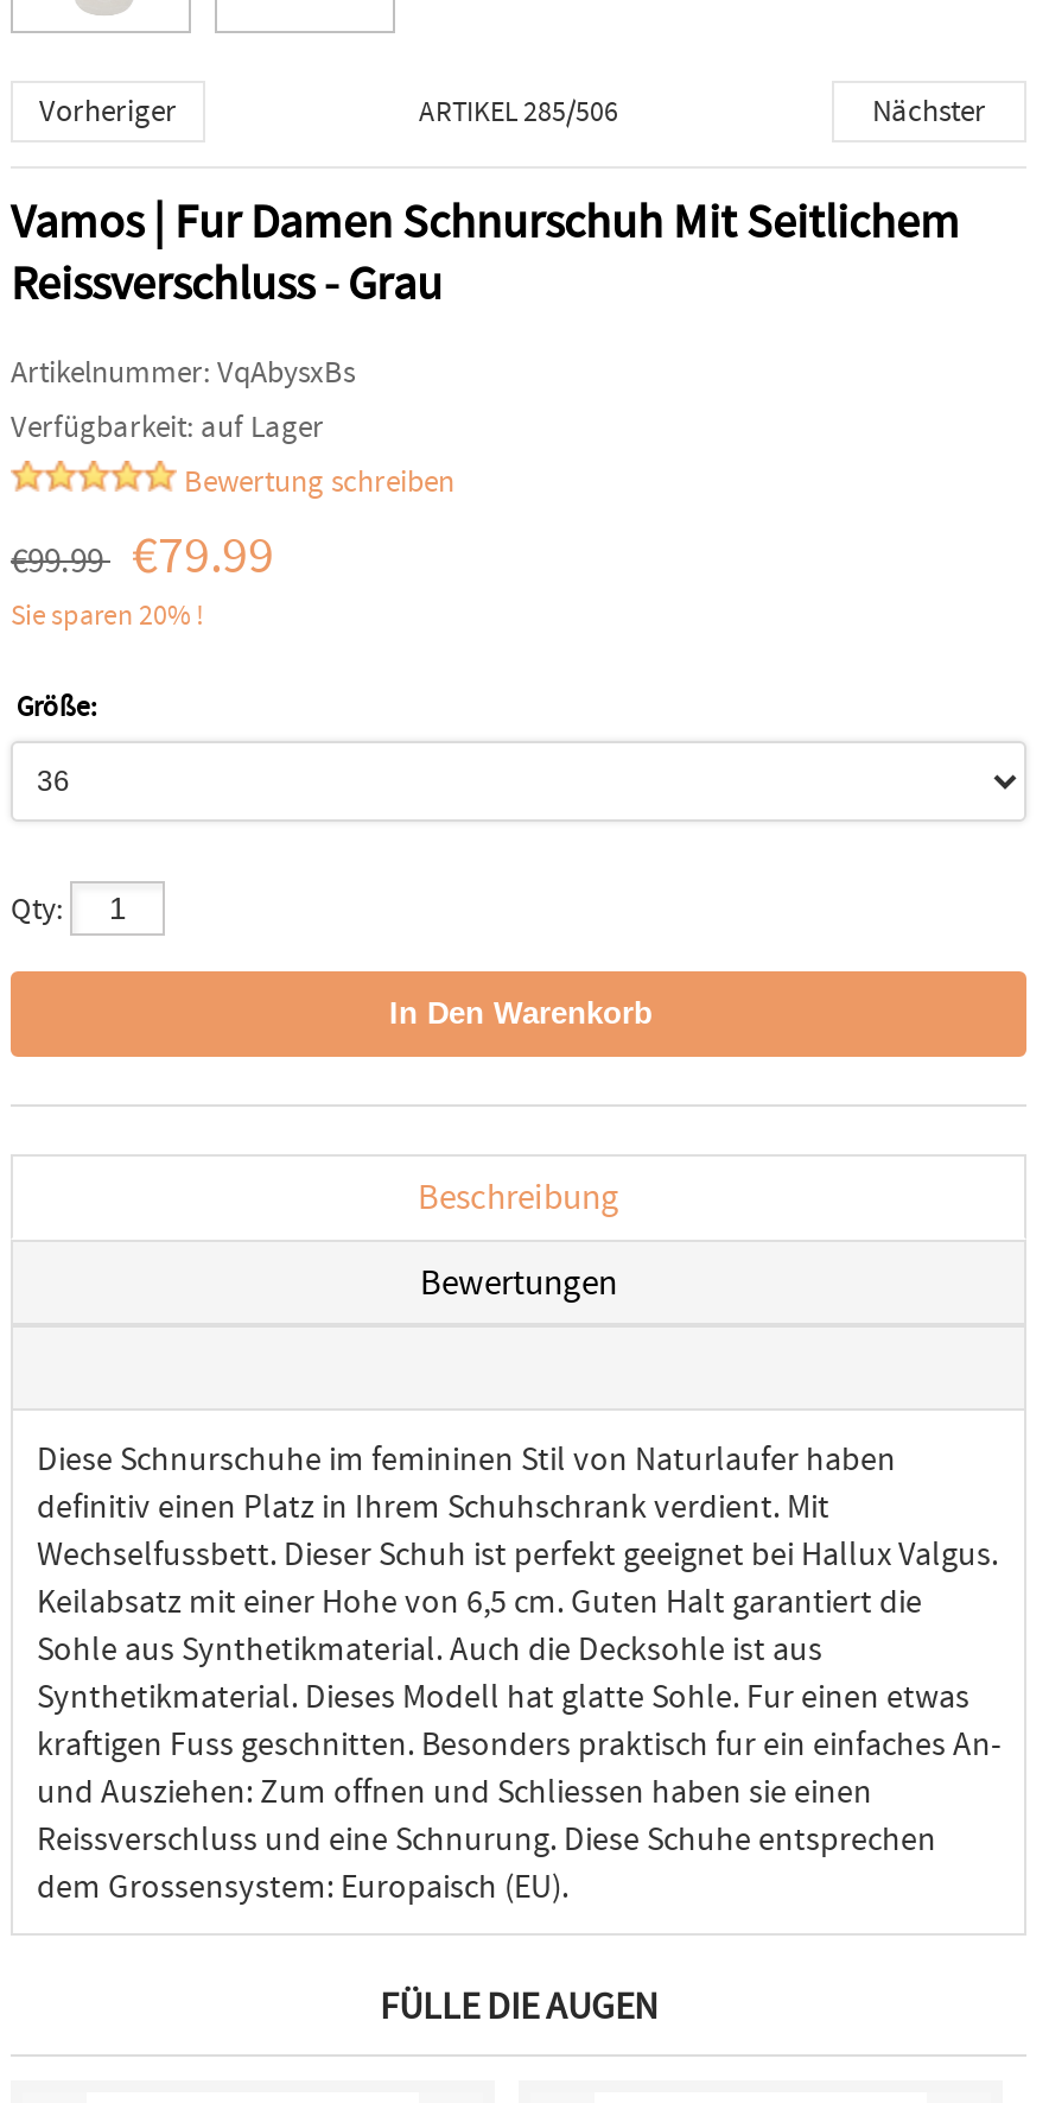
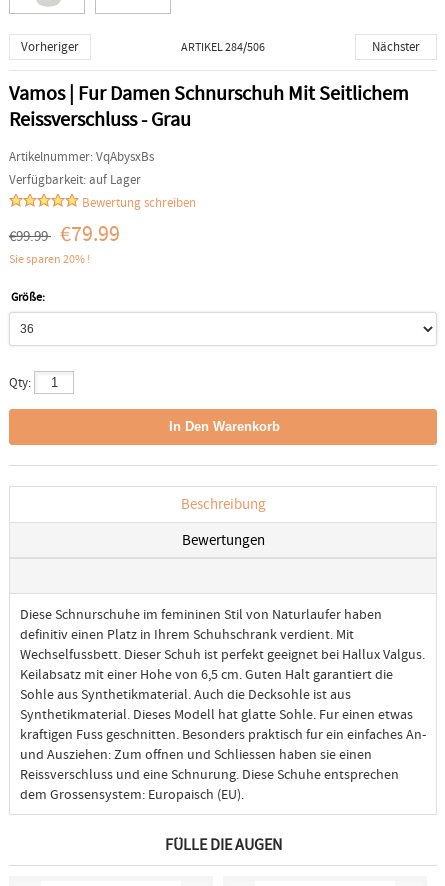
[419,93,618,131] ARTIKEL 285/506 -> [181,39,265,55] ARTIKEL 284/506

